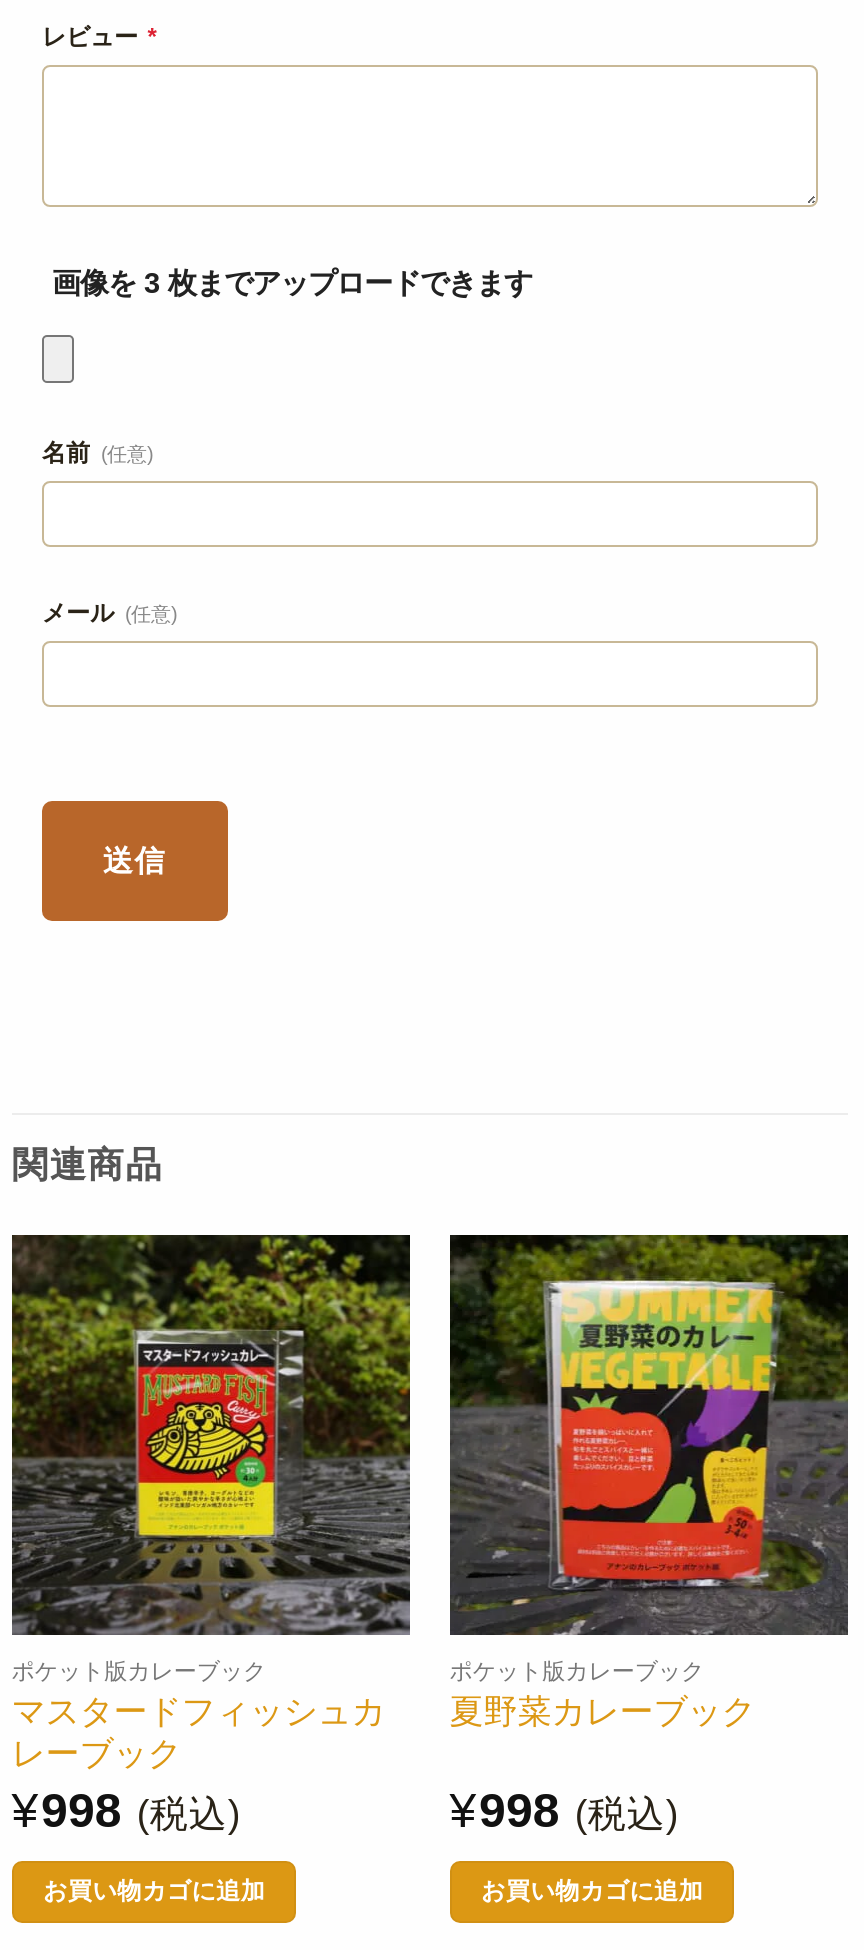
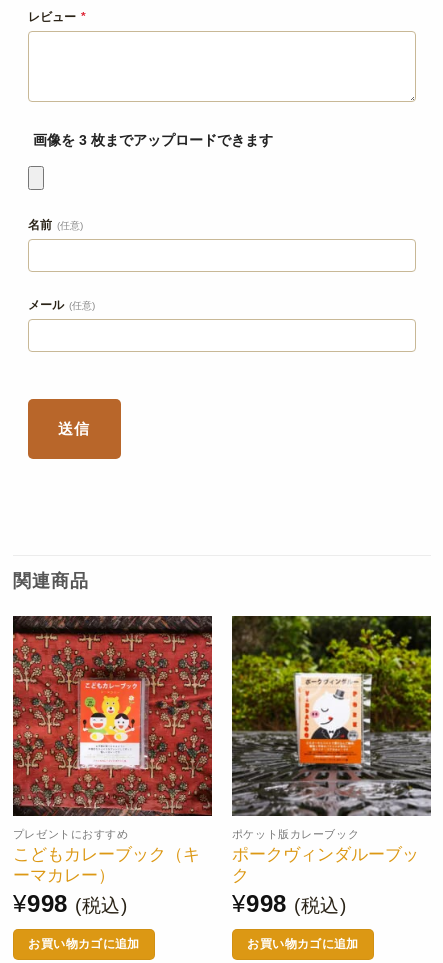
[10,1233,412,1773] [image] | ポケット版カレーブック | マスタードフィッシュカ | レーブック -> [12,615,213,885] [image] | プレゼントにおすすめ | こどもカレーブック（キ | ーマカレー）
[448,1233,850,1731] [image] | 夏野菜カレーブック -> [231,615,432,885] [image] | ポークヴィンダルーブッ | ク

